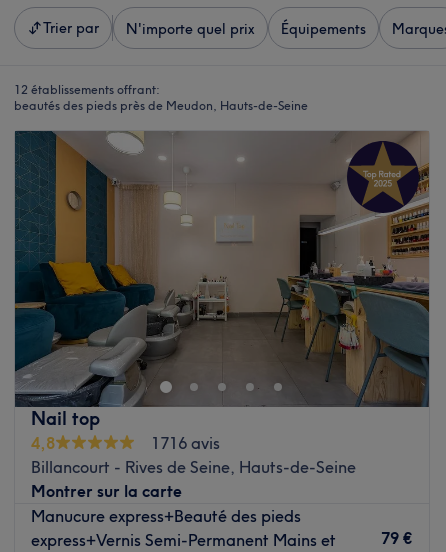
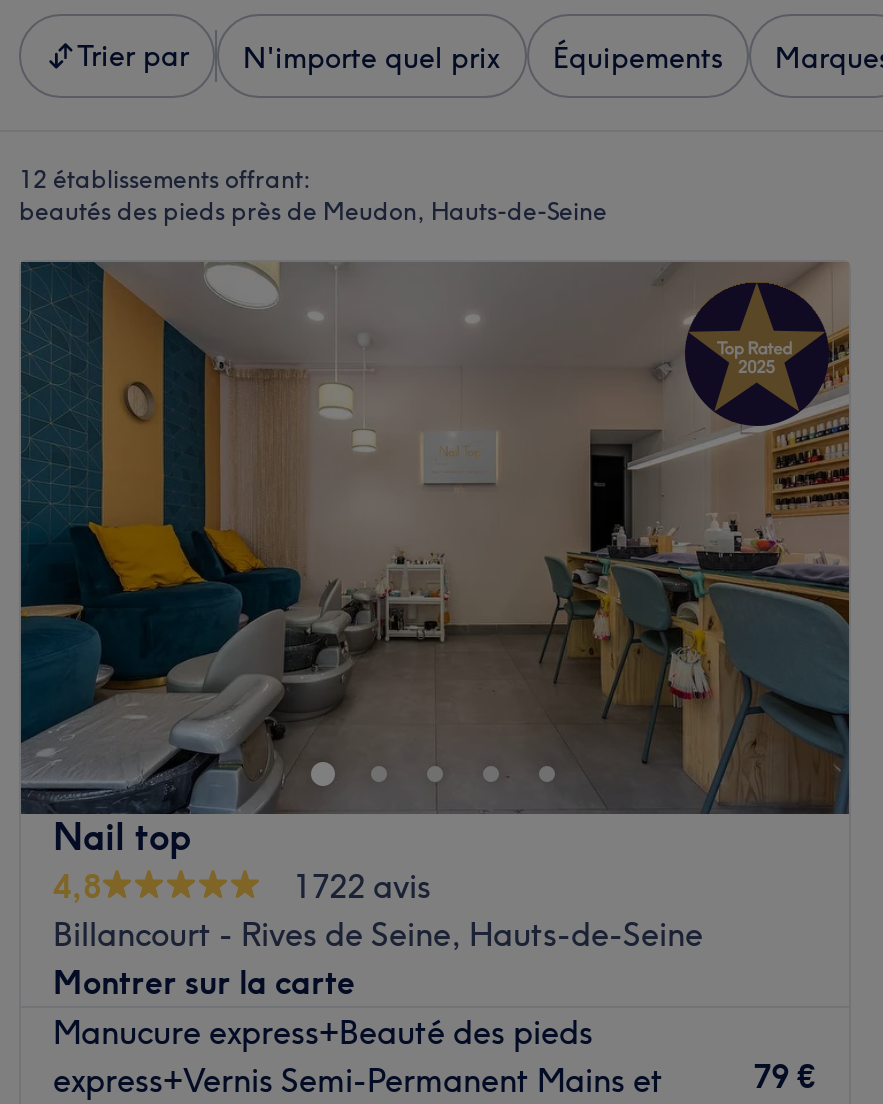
[151,433,220,453] 1716 avis -> [293,866,431,906] 1722 avis

